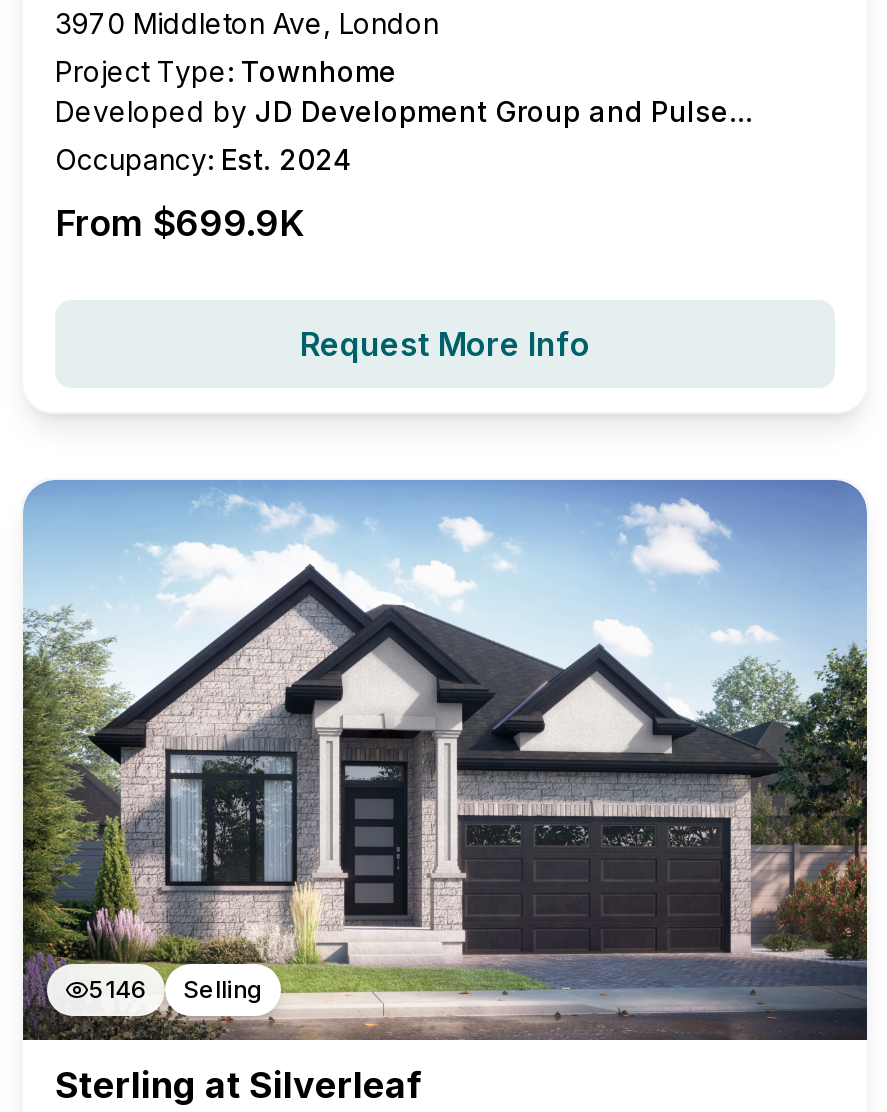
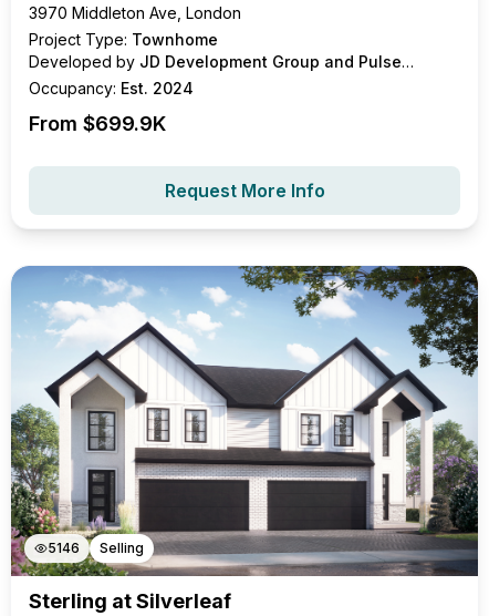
[21,478,869,1040] [image] -> [10,265,479,577] [image]

